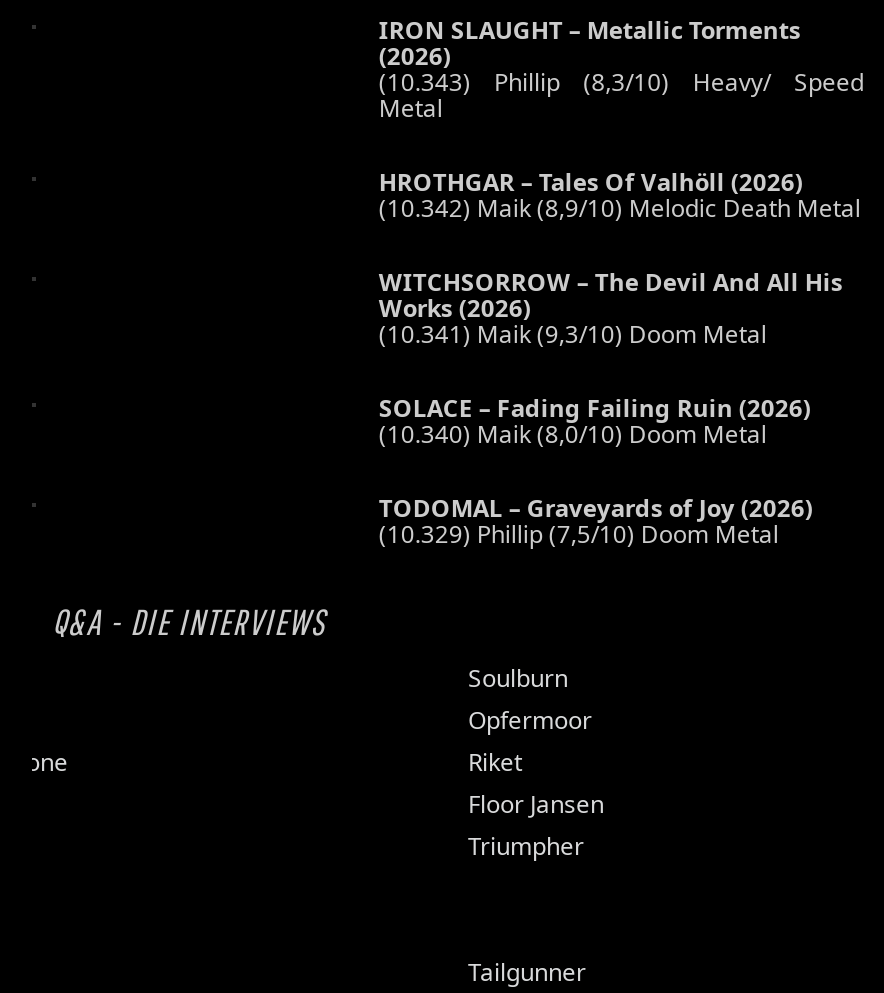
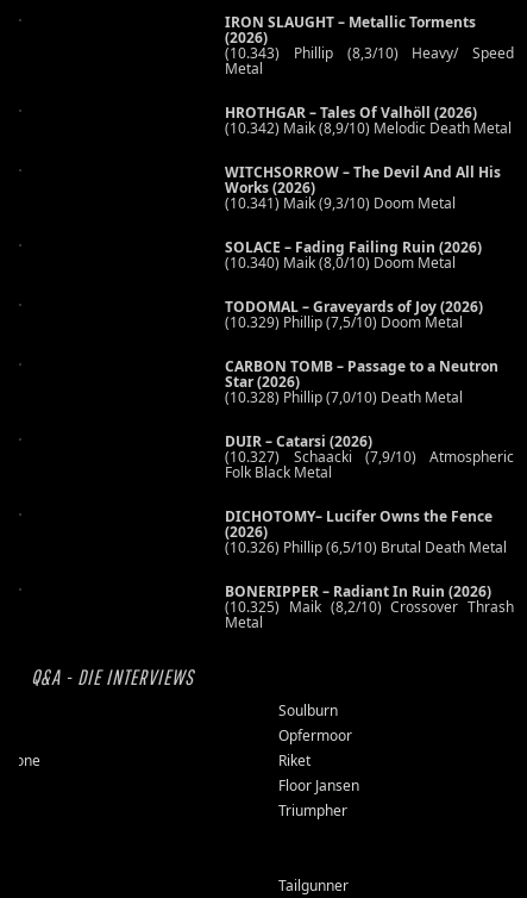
none -> [225,356,514,632] CARBON TOMB – Passage to a Neutron | Star (2026) | (10.328) Phillip (7,0/10) Death Metal | DUIR – Catarsi (2026) | (10.327) Schaacki (7,9/10) Atmospheric | Folk Black Metal | DICHOTOMY– Lucifer Owns the Fence | (2026) | (10.326) Phillip (6,5/10) Brutal Death Metal | BONERIPPER – Radiant In Ruin (2026) | (10.325) Maik (8,2/10) Crossover Thrash | Metal

